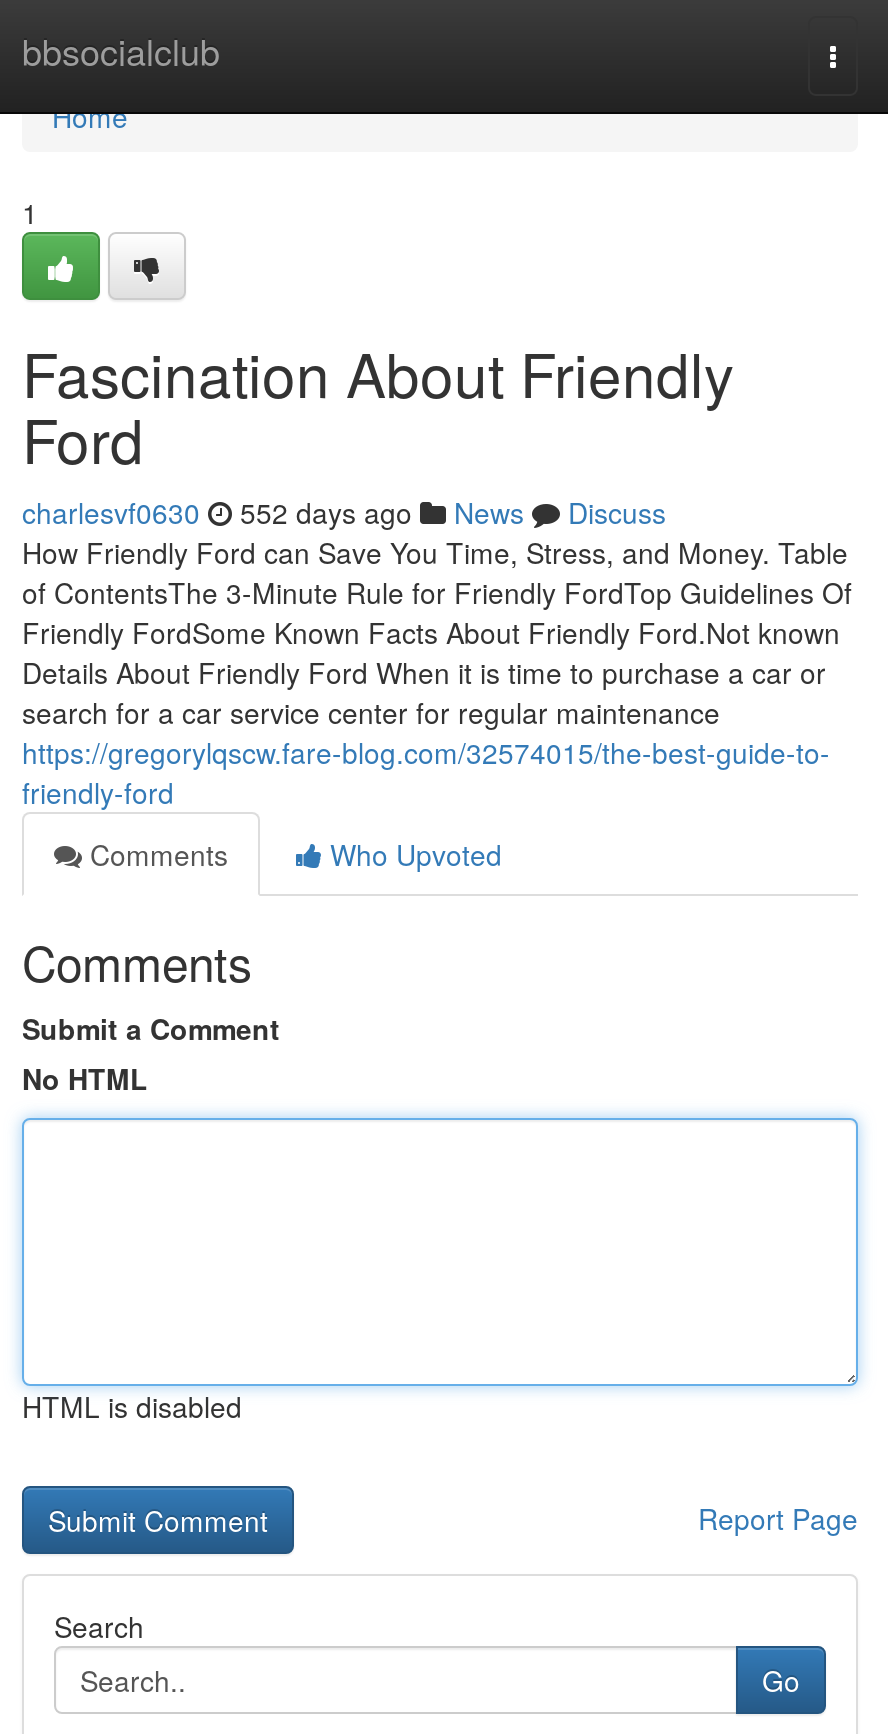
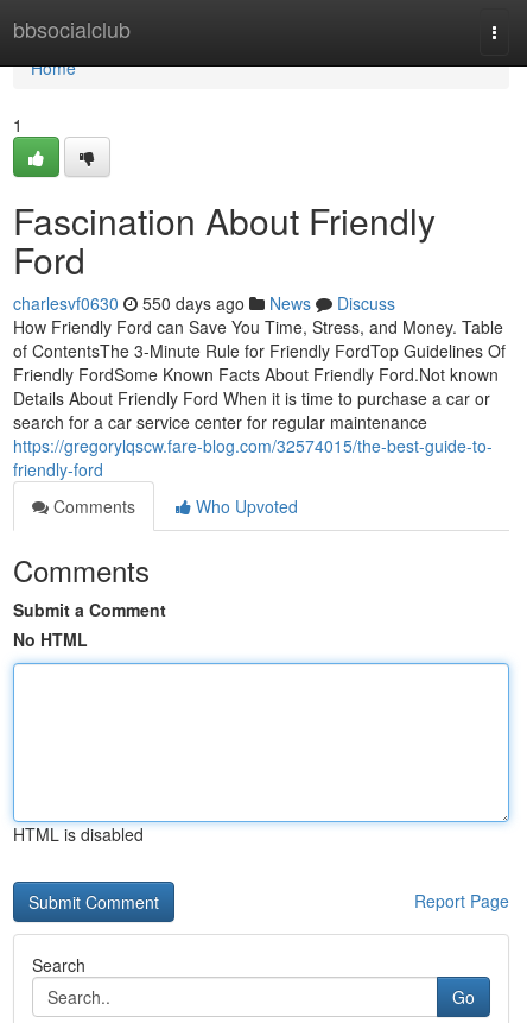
[22,492,666,532] charlesvf0630 552 days ago News Discuss -> [13,291,395,315] charlesvf0630 550 days ago News Discuss

